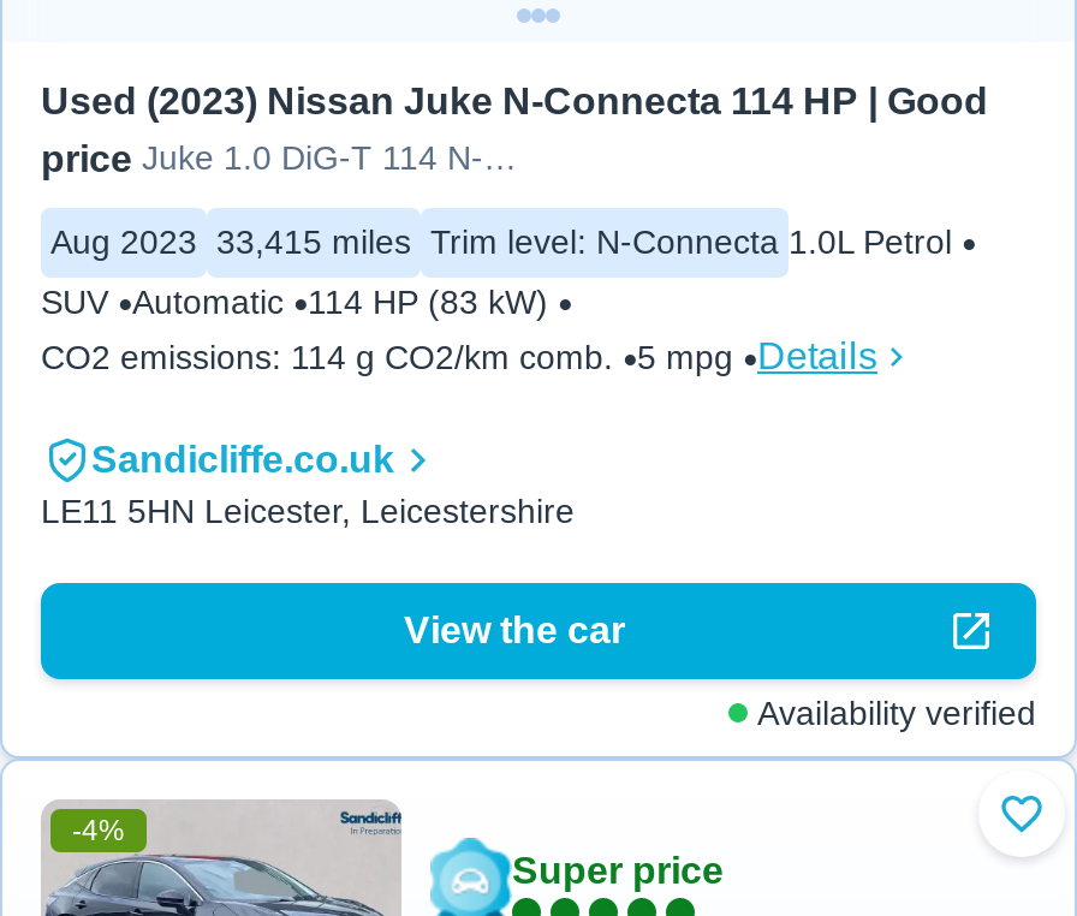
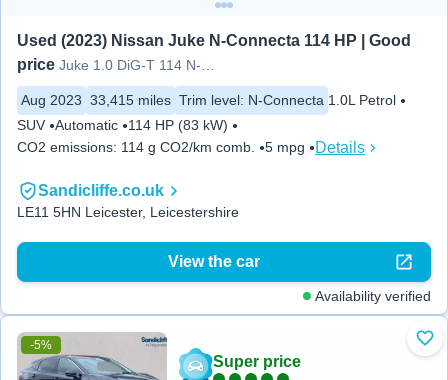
[72,815,125,848] -4% -> [30,338,52,352] -5%

